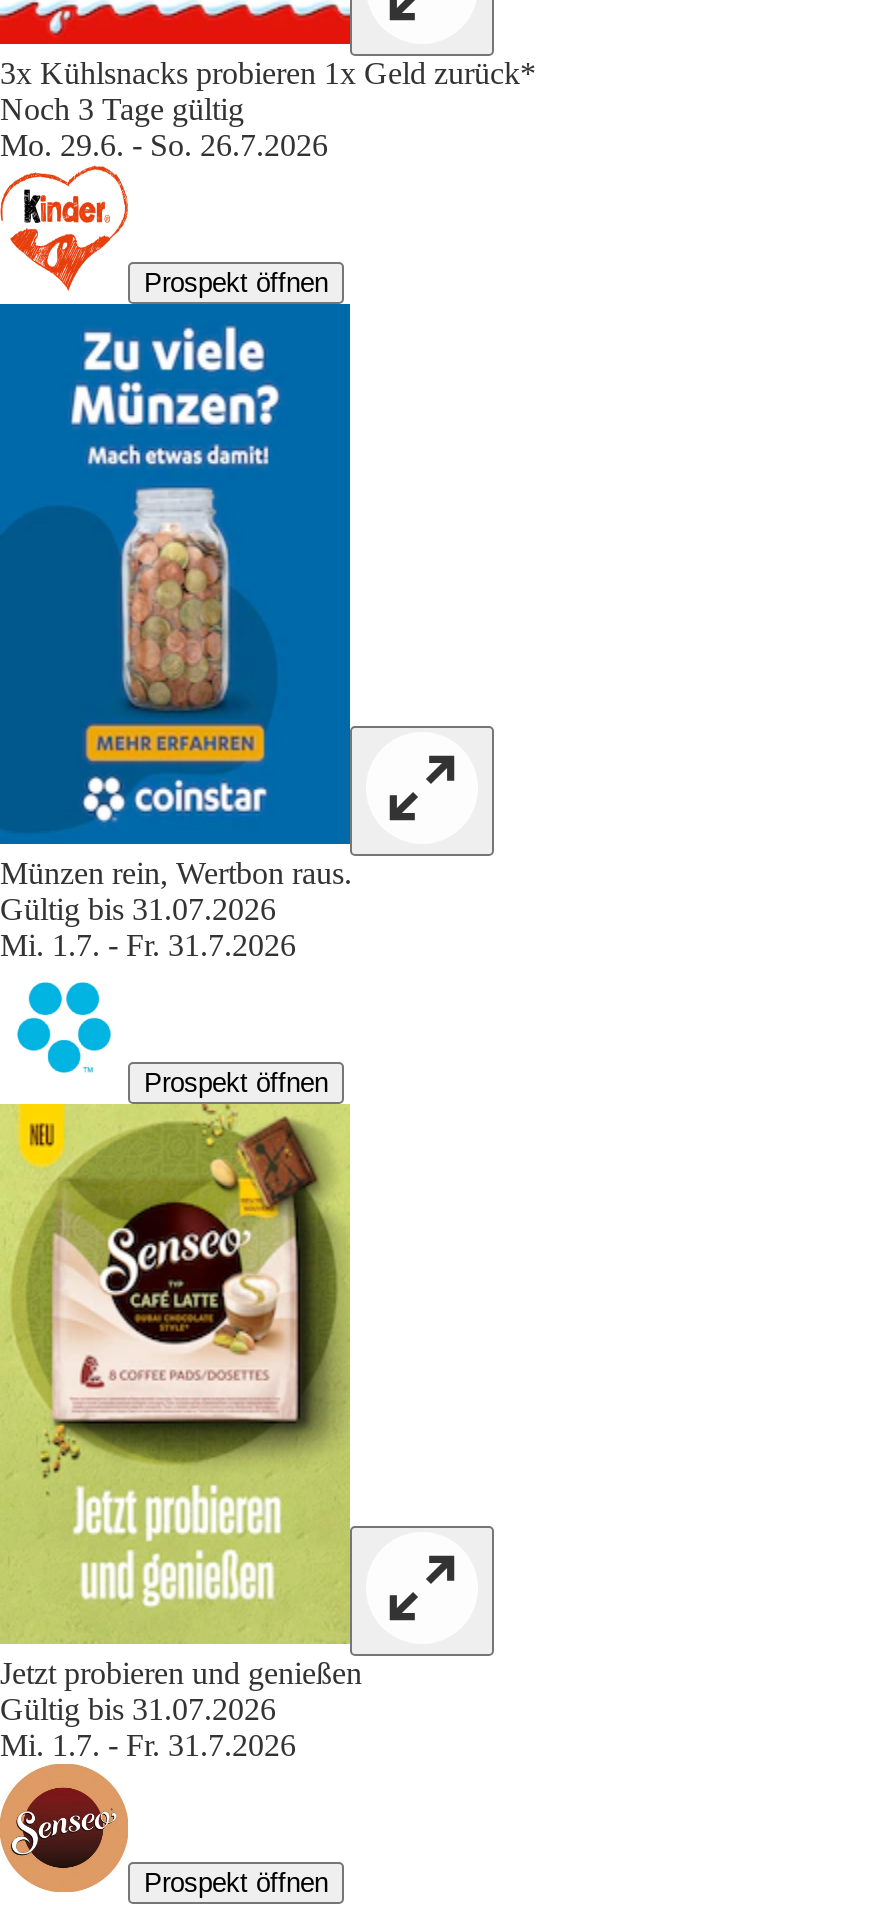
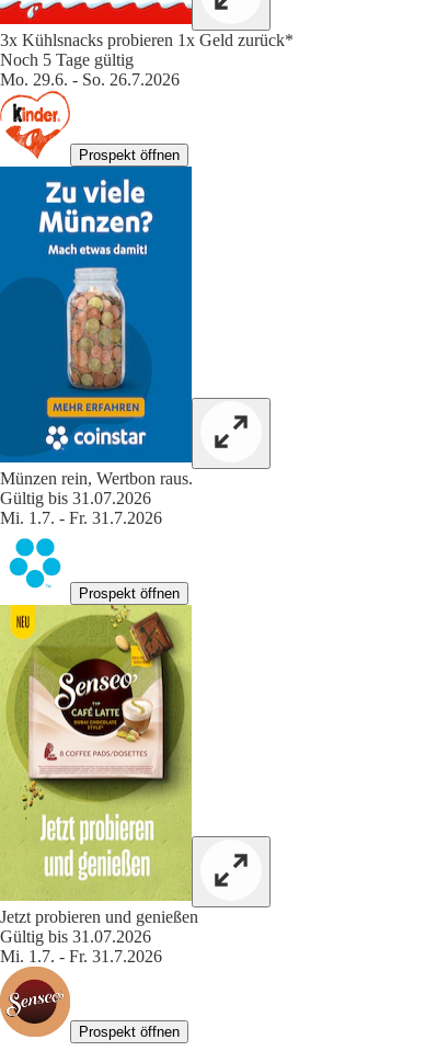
[0,93,244,127] Noch 3 Tage gültig -> [0,51,134,69] Noch 5 Tage gültig

